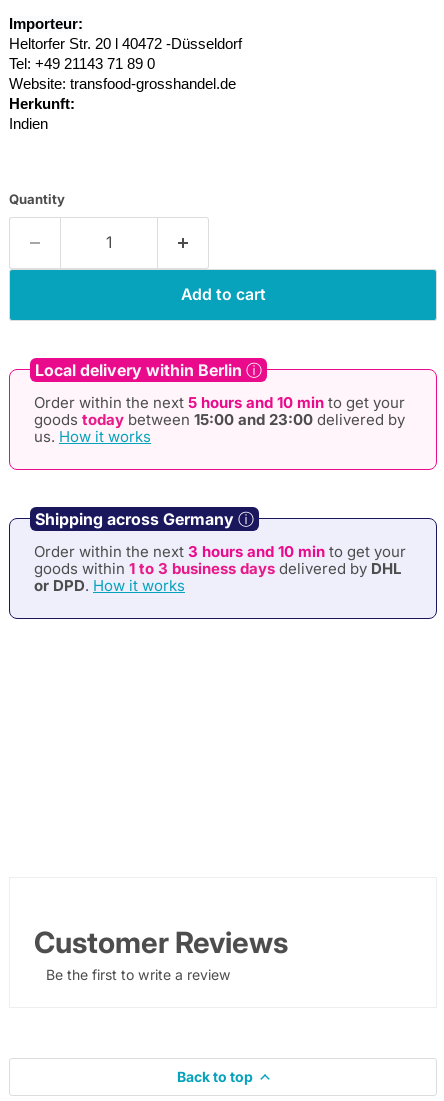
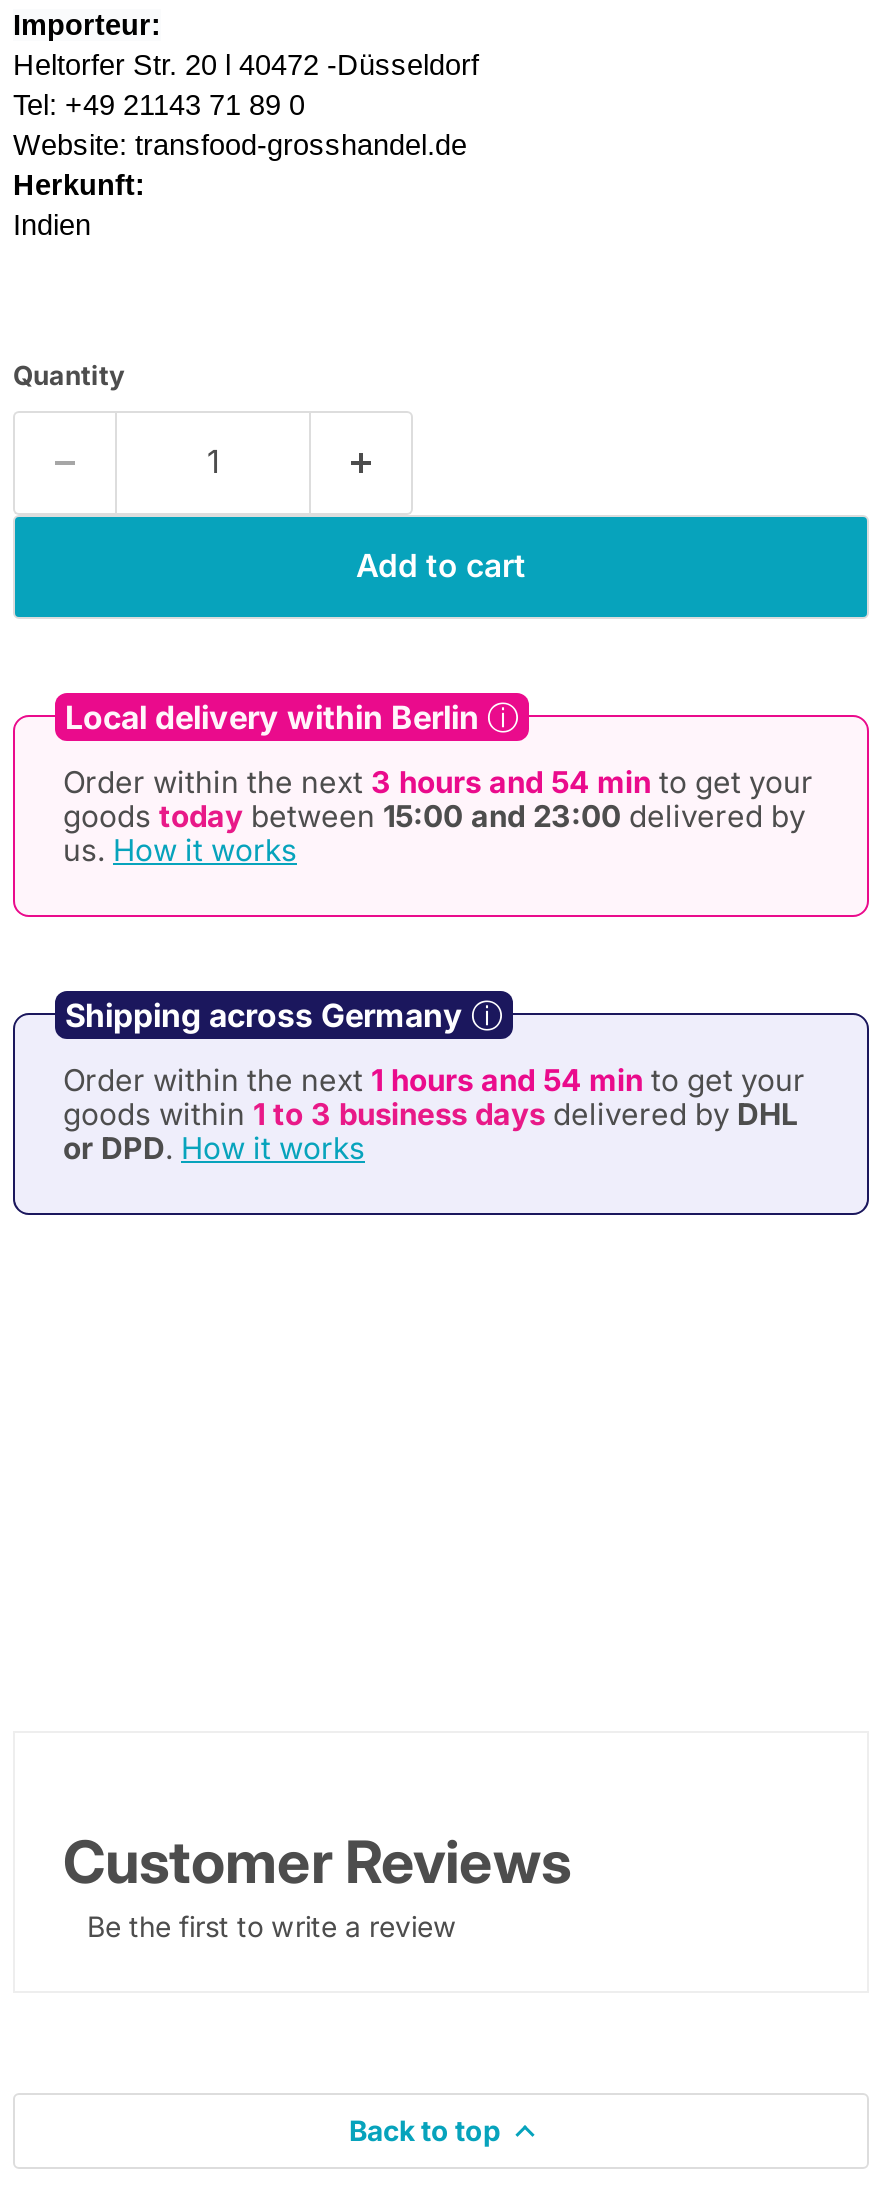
[34,393,405,412] Order within the next 5 hours and 10 min to get your -> [63,763,813,801] Order within the next 3 hours and 54 min to get your
[34,542,406,561] Order within the next 3 hours and 10 min to get your -> [63,1061,805,1099] Order within the next 1 hours and 54 min to get your

